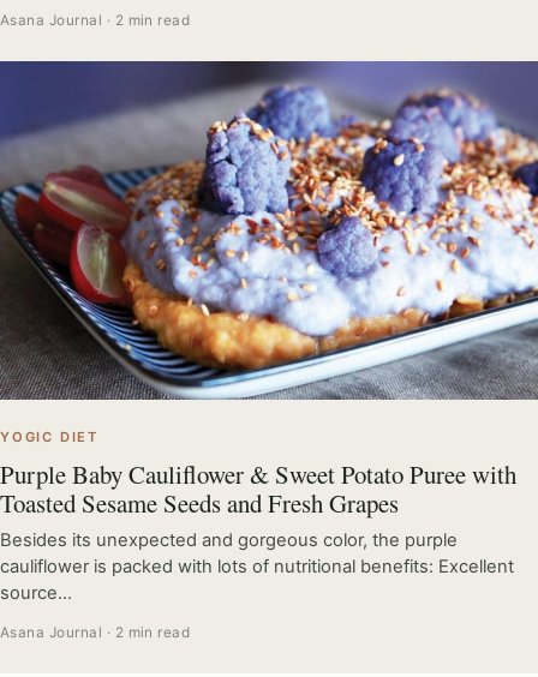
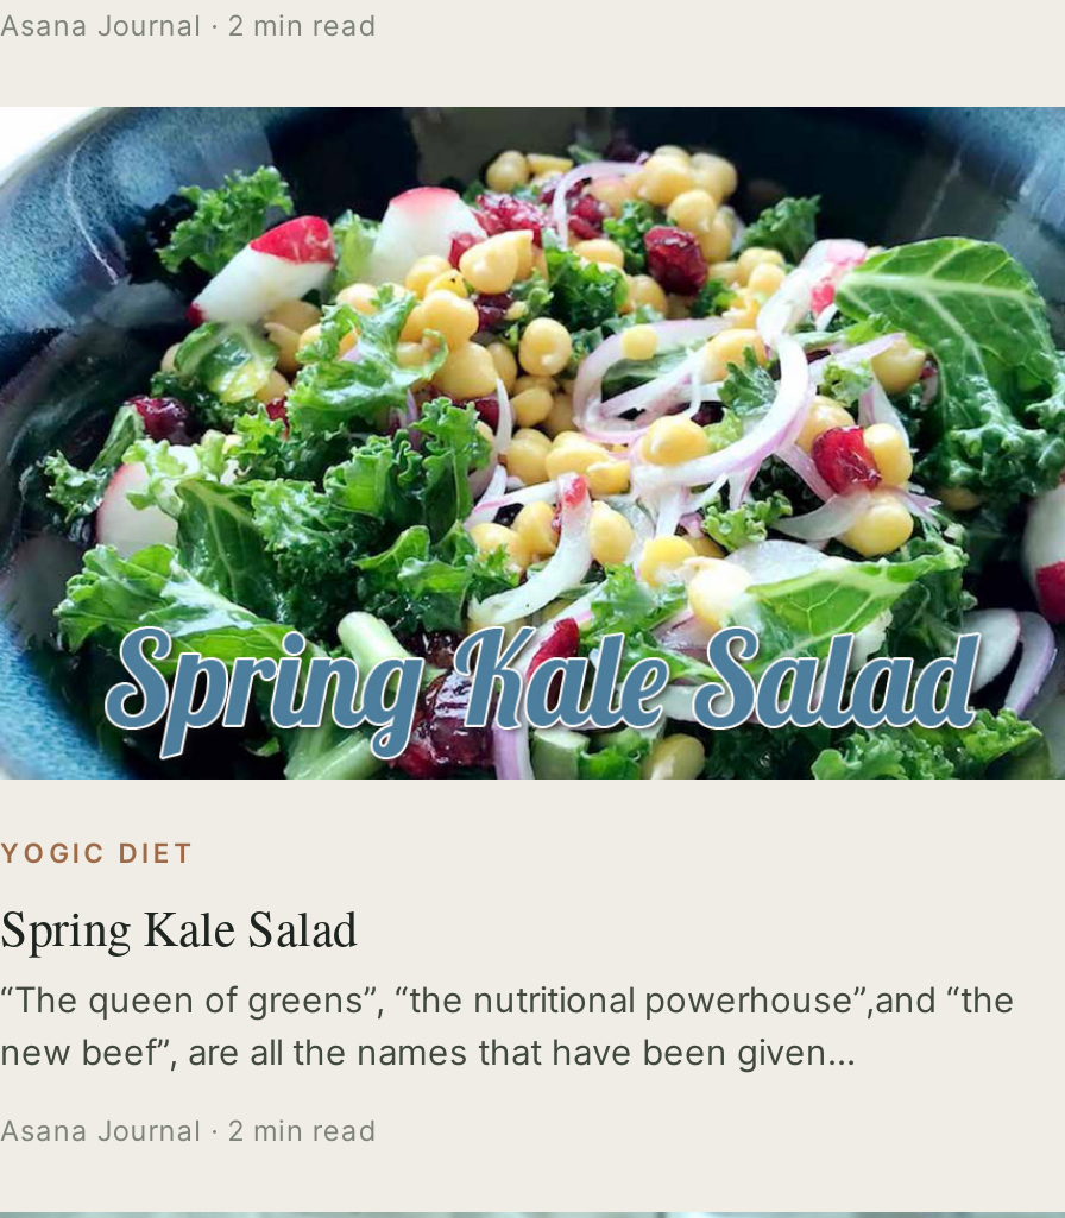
[4,60,534,401] [image] -> [7,105,1058,782] [image]
[0,458,516,604] Purple Baby Cauliflower & Sweet Potato Puree with | Toasted Sesame Seeds and Fresh Grapes | Besides its unexpected and gorgeous color, the purple | cauliflower is packed with lots of nutritional benefits: Excellent | source… -> [0,893,1015,1074] Spring Kale Salad | “The queen of greens”, “the nutritional powerhouse”,and “the | new beef”, are all the names that have been given…

